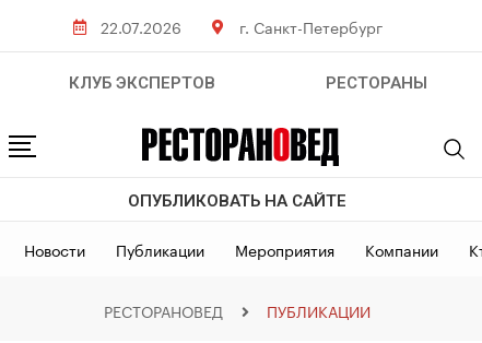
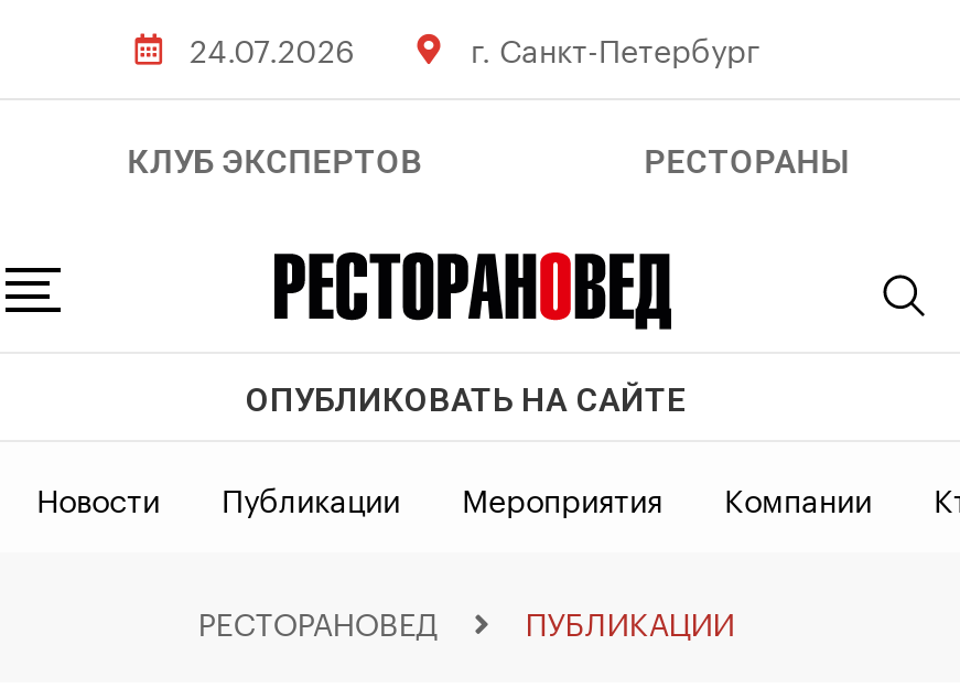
[101,14,181,38] 22.07.2026 -> [190,22,355,71] 24.07.2026

